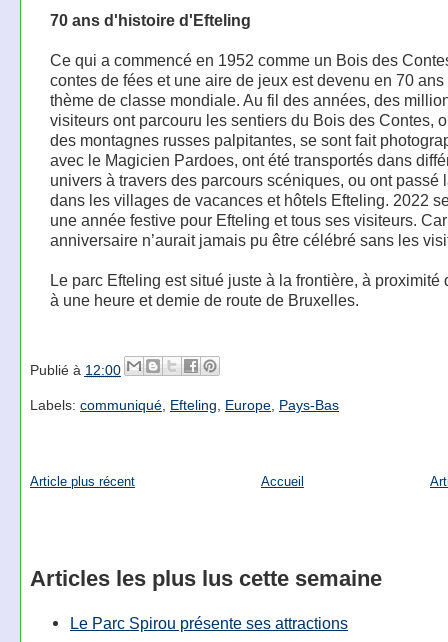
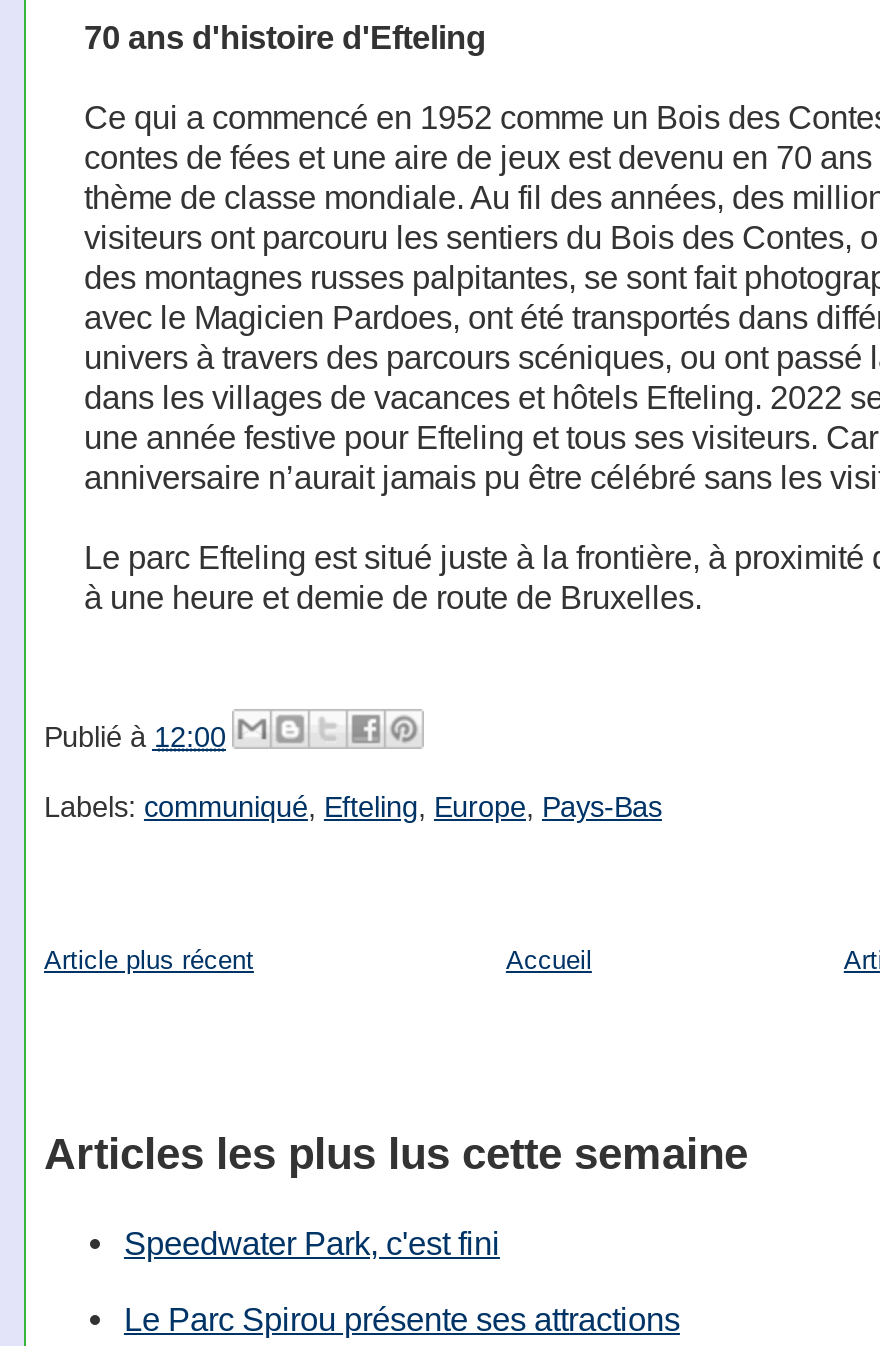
none -> [124,1226,500,1262] Speedwater Park, c'est fini

